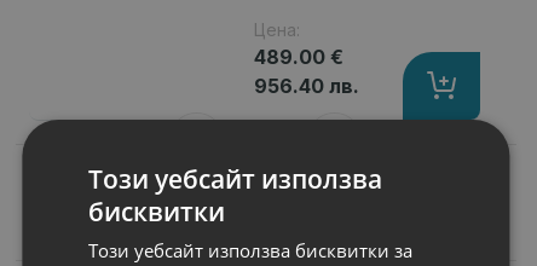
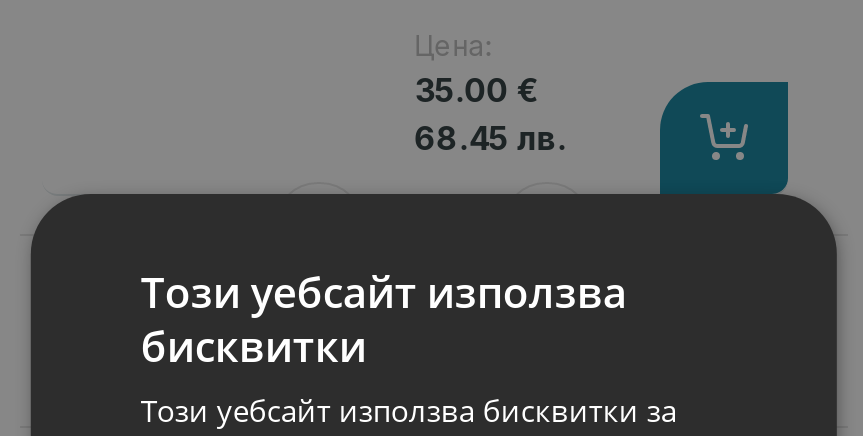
[254,45,344,69] 489.00 € -> [414,70,538,110] 35.00 €
[254,74,359,98] 956.40 лв. -> [414,118,566,158] 68.45 лв.

